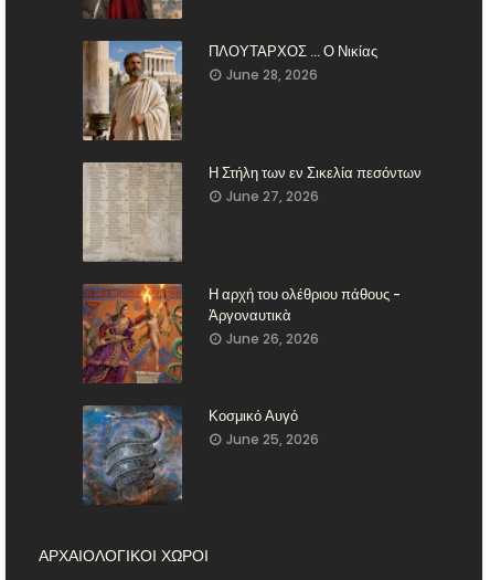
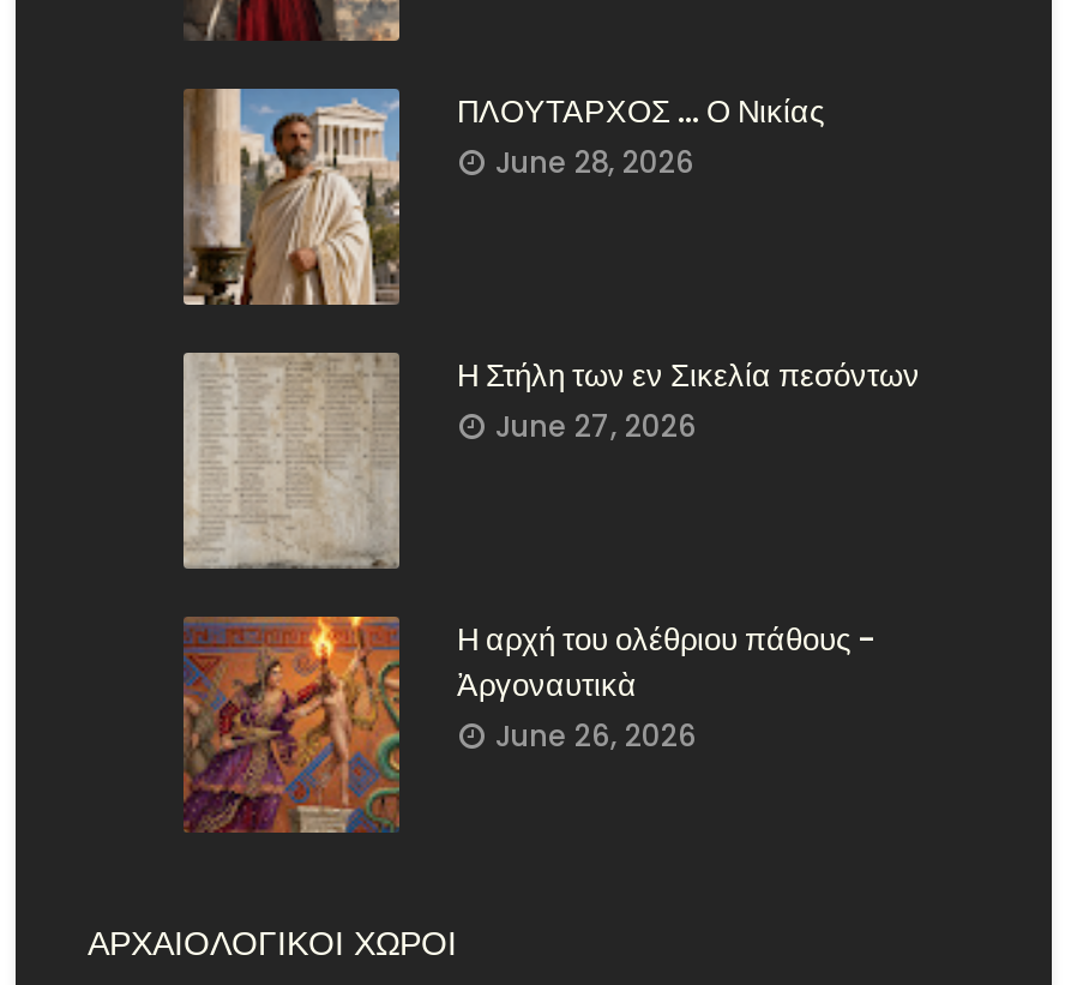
[83,405,319,505] [image] | Κοσμικό Αυγό | June 25, 2026 -> none

